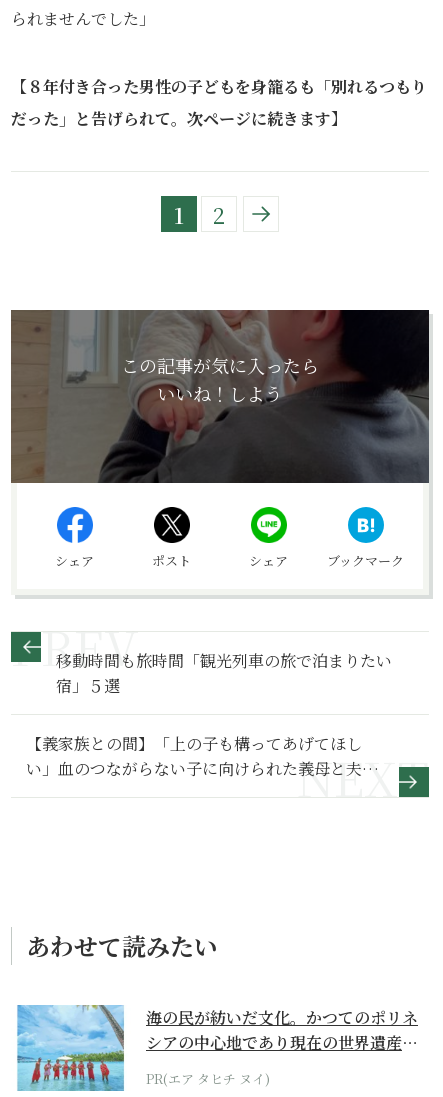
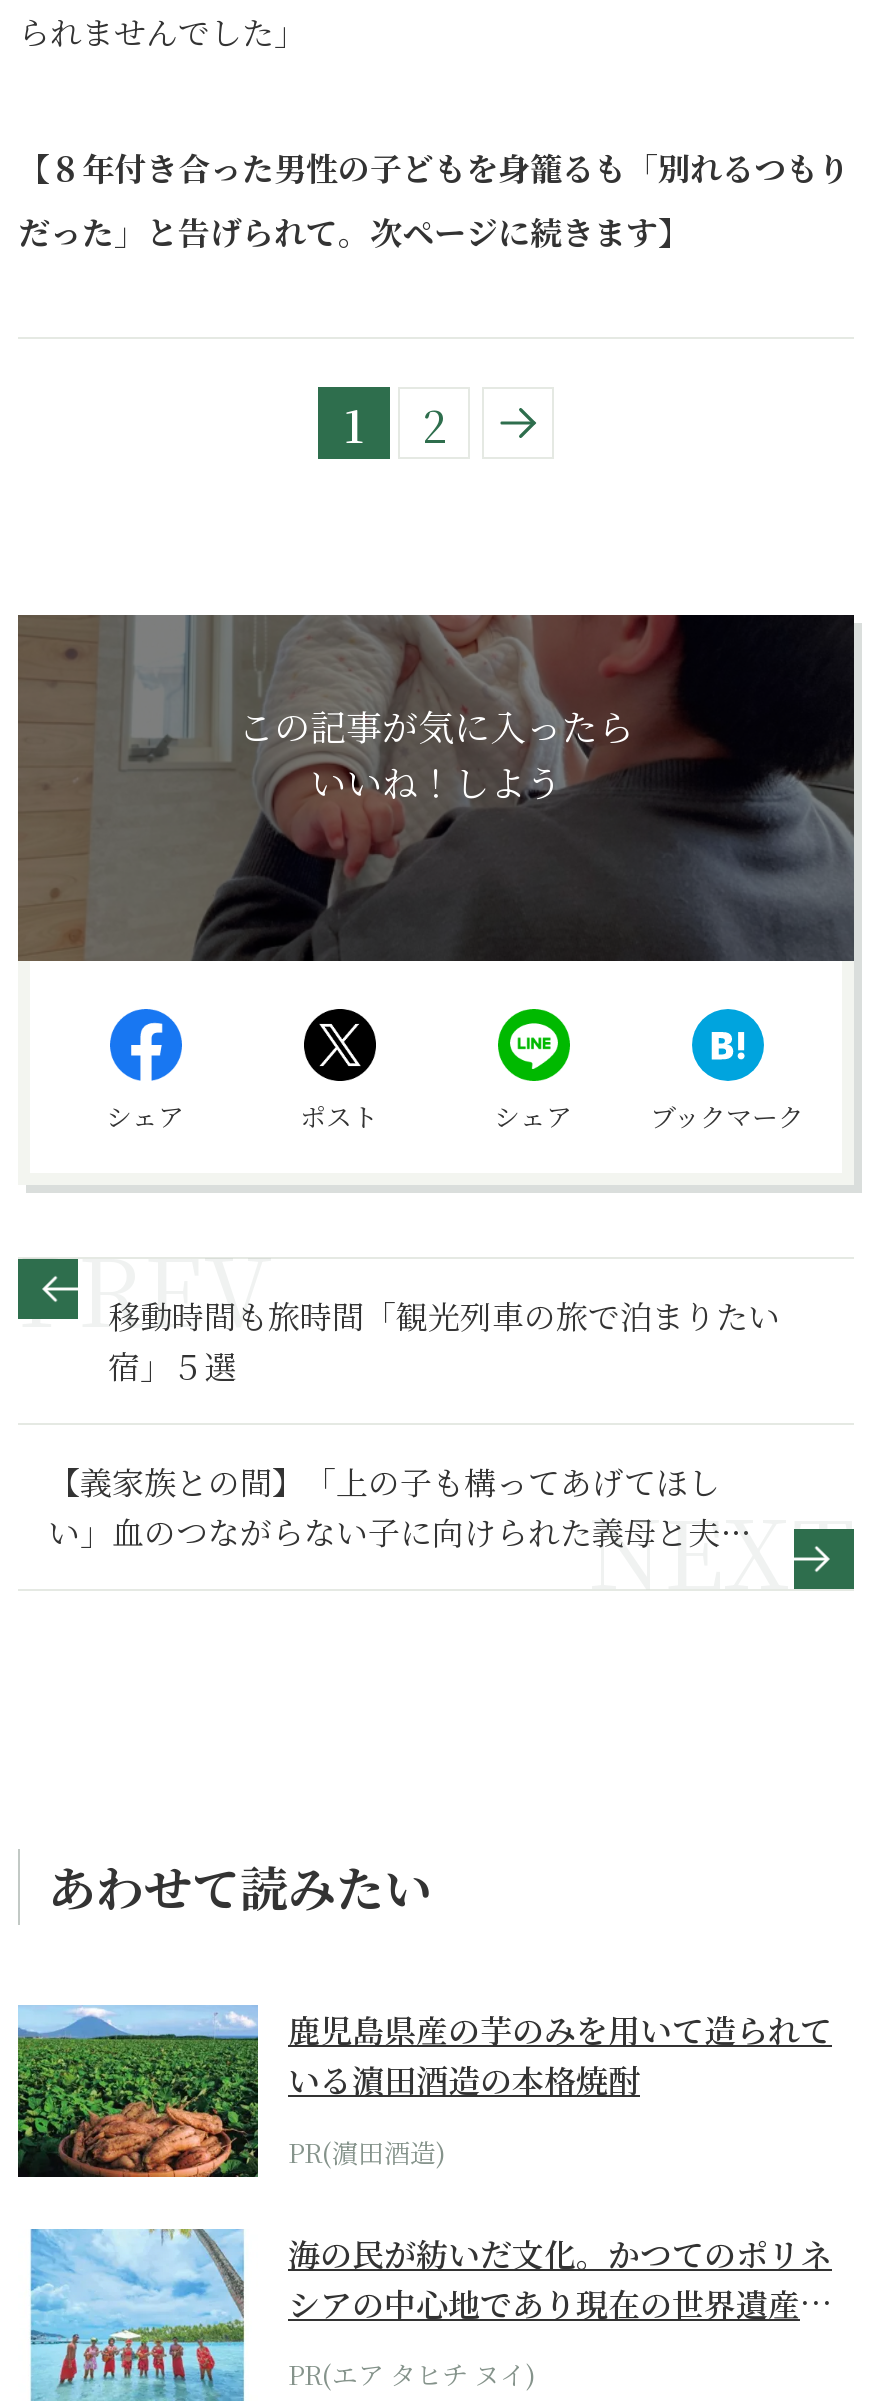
none -> [16,2003,832,2179] [image] | 鹿児島県産の芋のみを用いて造られて | いる濵田酒造の本格焼酎 | PR(濵田酒造)

